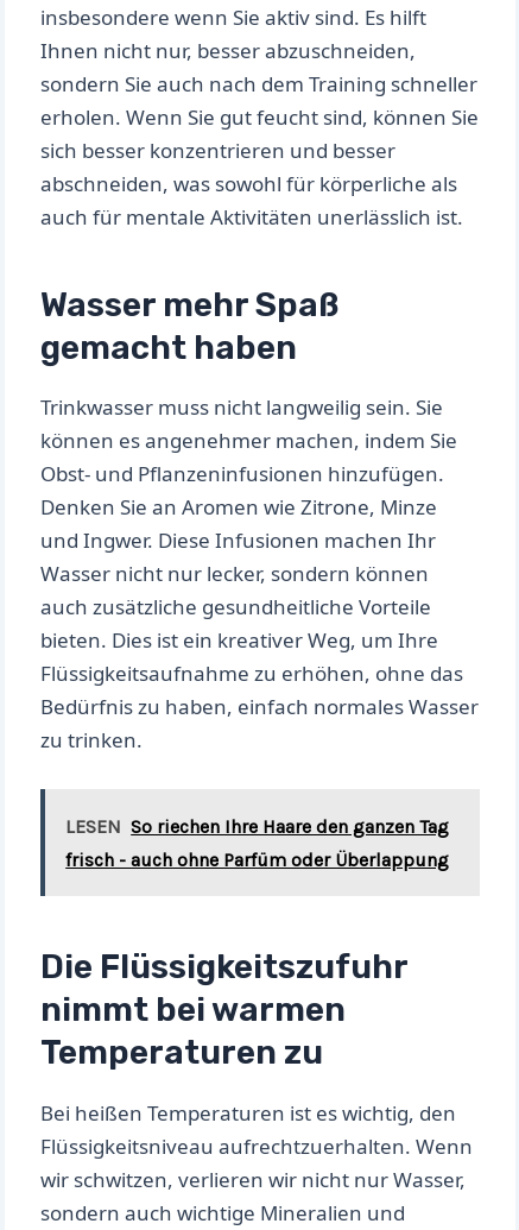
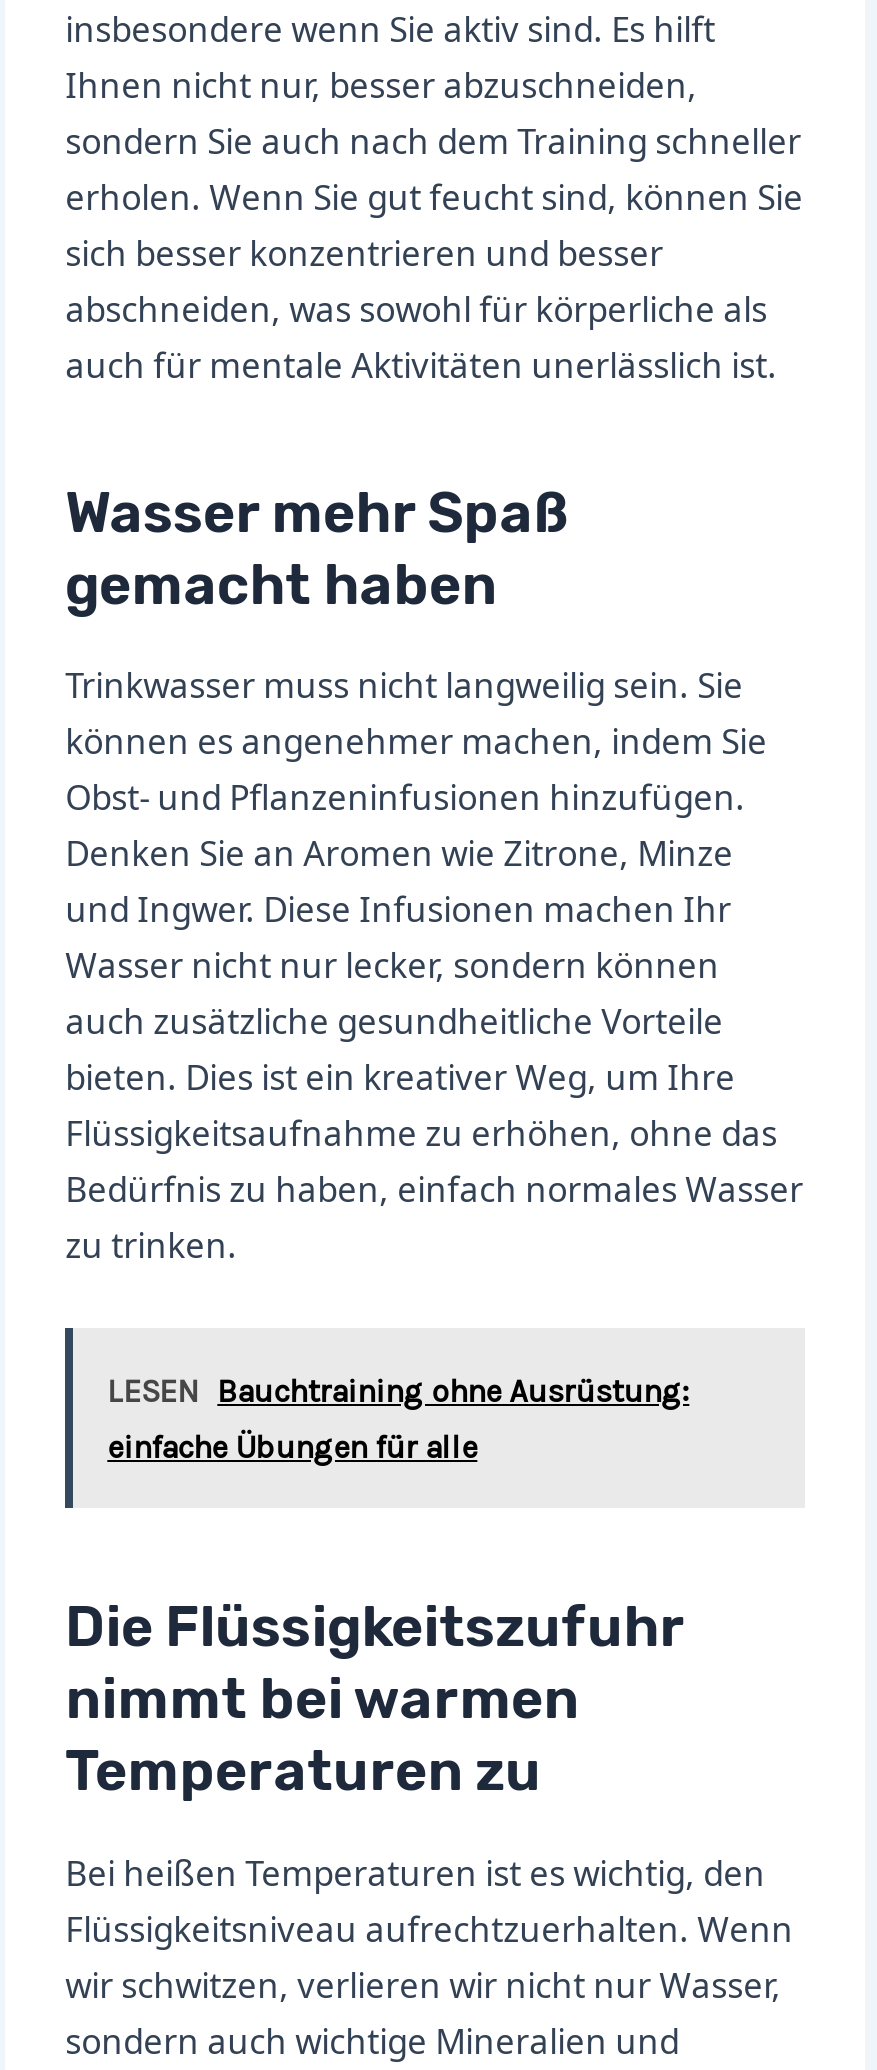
[66,816,449,838] LESEN So riechen Ihre Haare den ganzen Tag -> [107,1373,689,1411] LESEN Bauchtraining ohne Ausrüstung:
[66,849,449,871] frisch - auch ohne Parfüm oder Überlappung -> [107,1429,477,1467] einfache Übungen für alle

